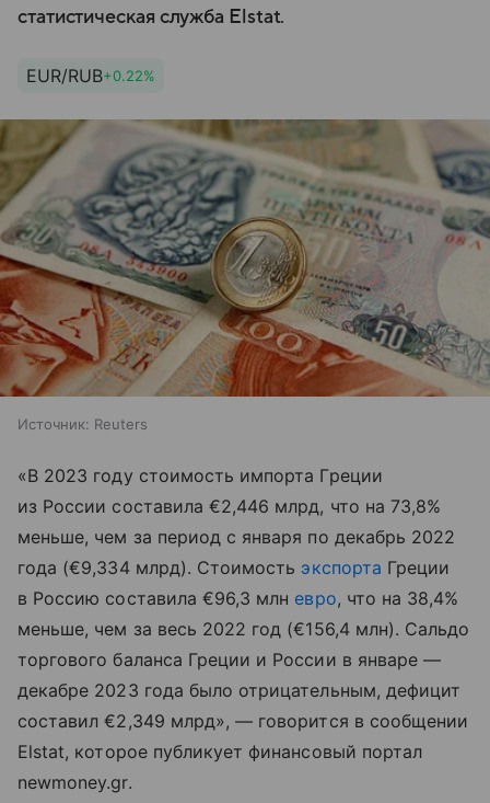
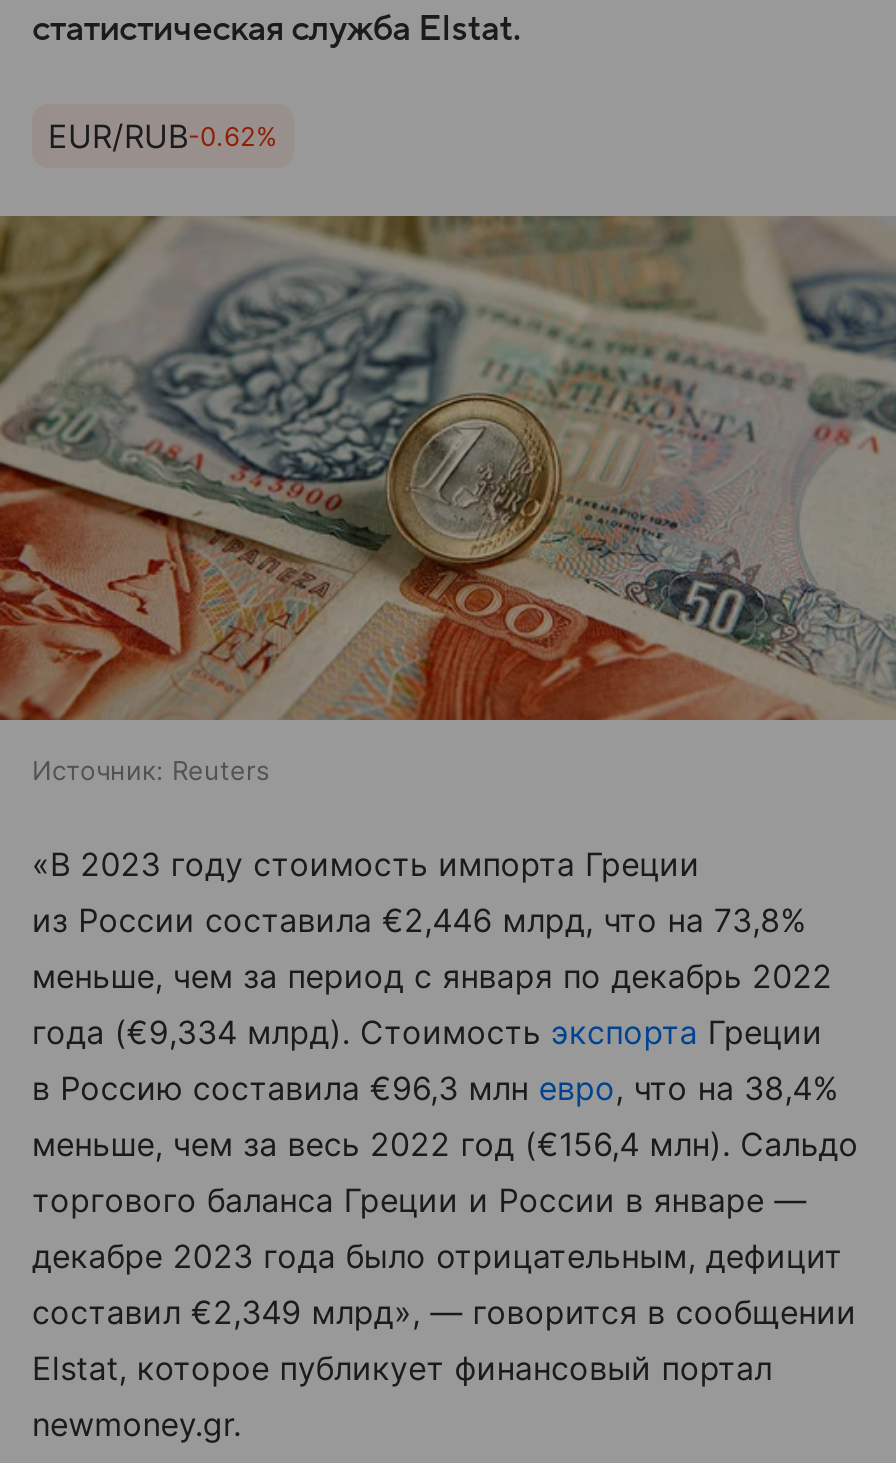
[26,65,155,87] EUR/RUB+0.22% -> [48,116,278,156] EUR/RUB-0.62%

